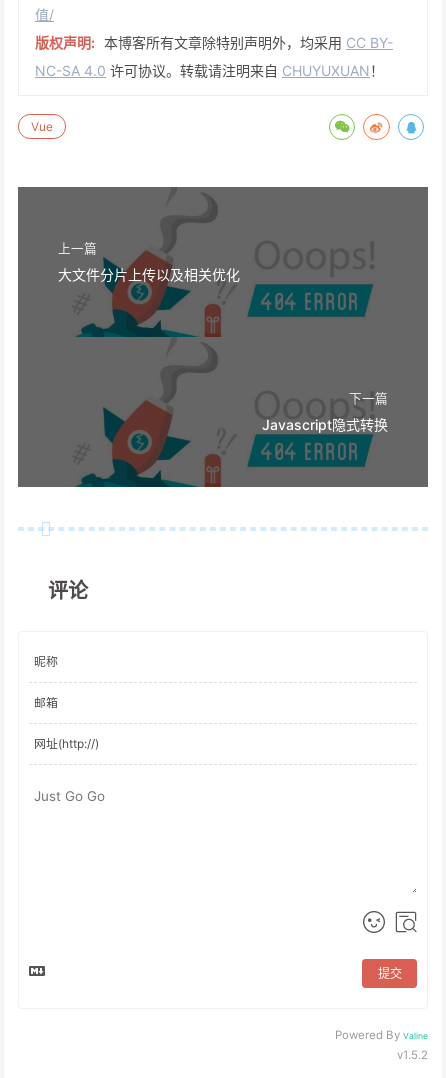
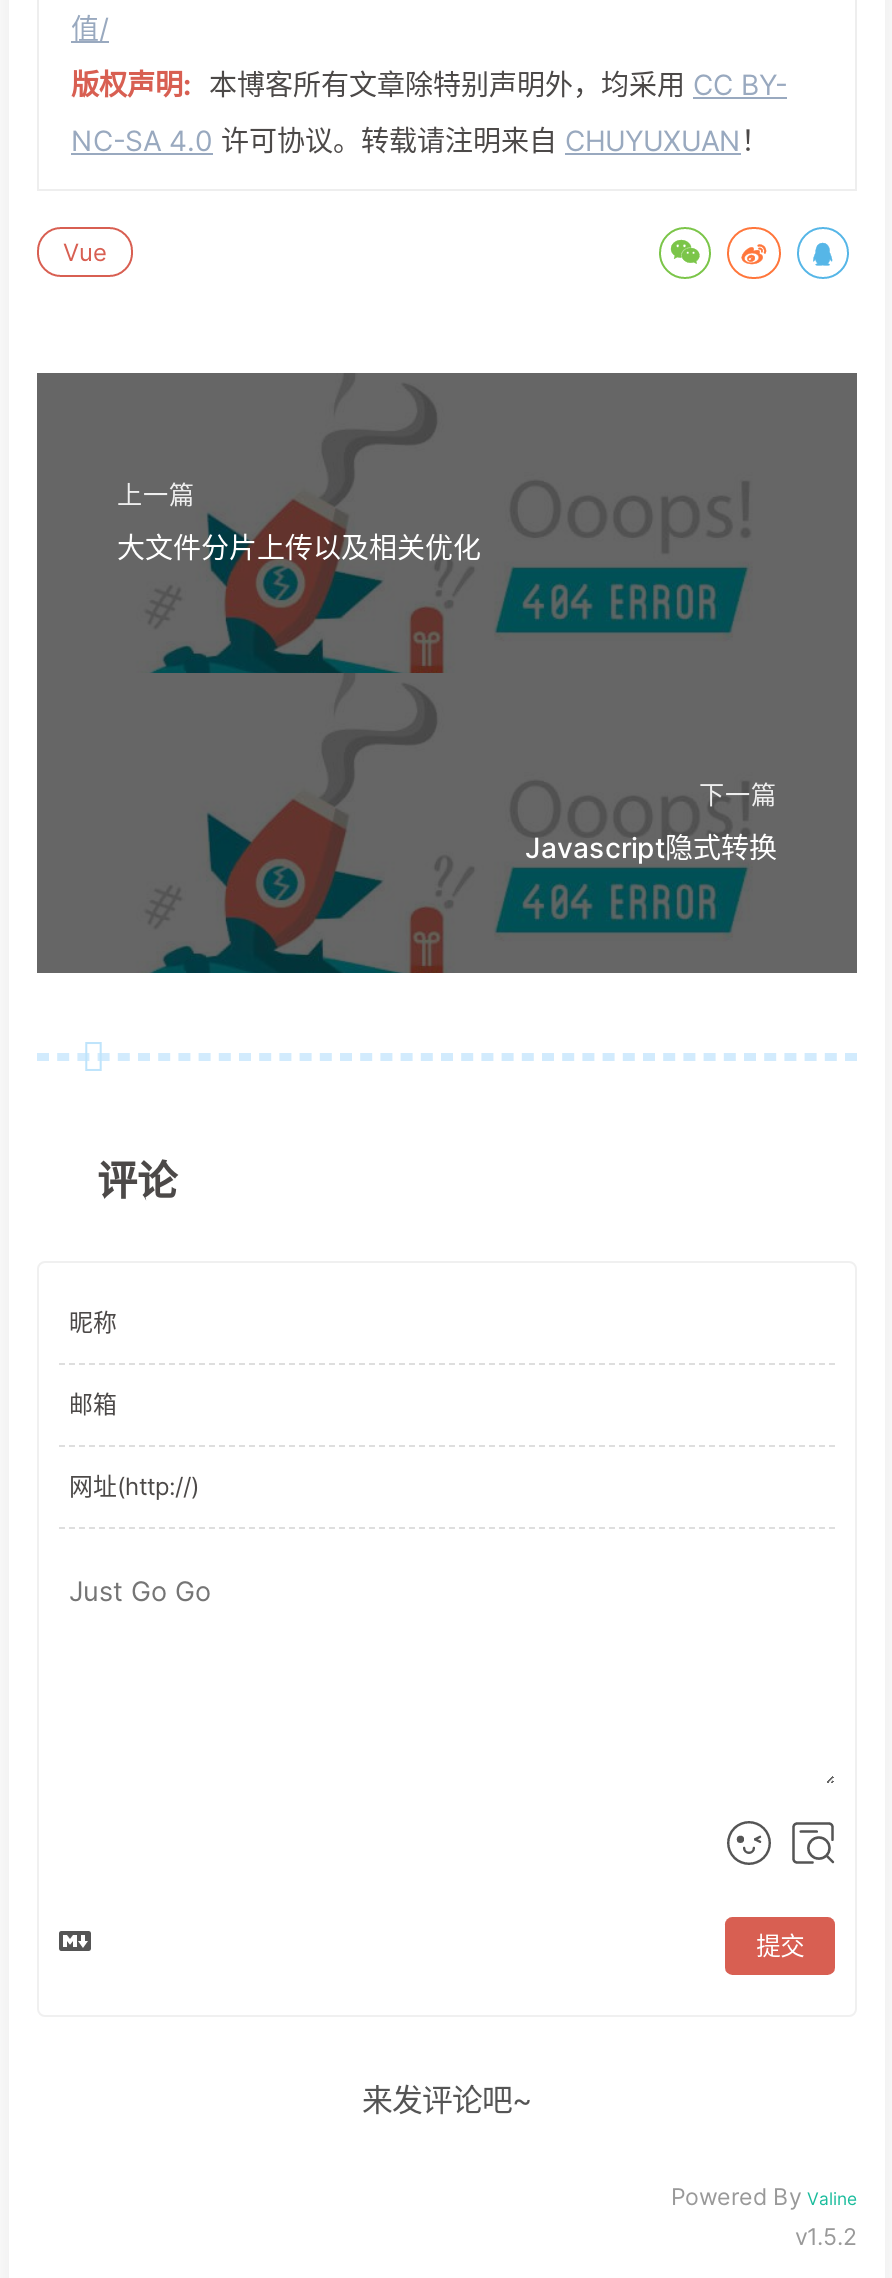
none -> [362,2081,532,2119] 来发评论吧~

